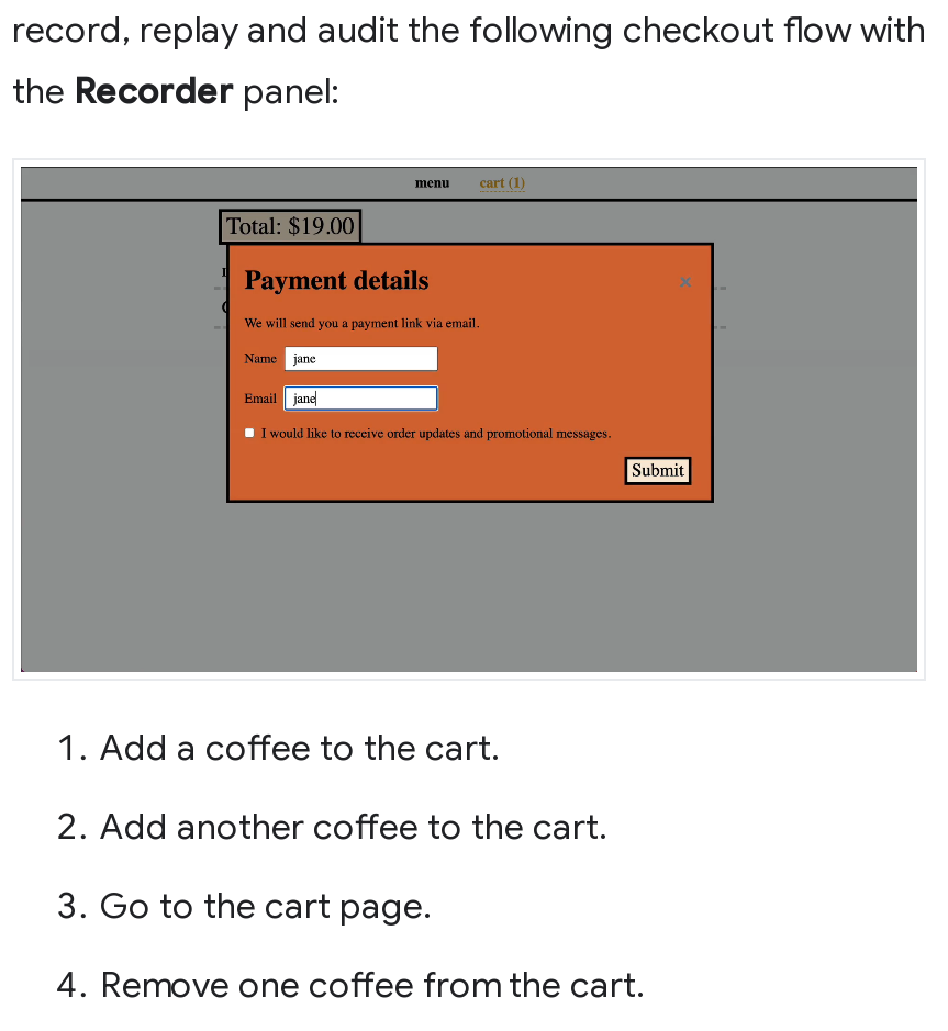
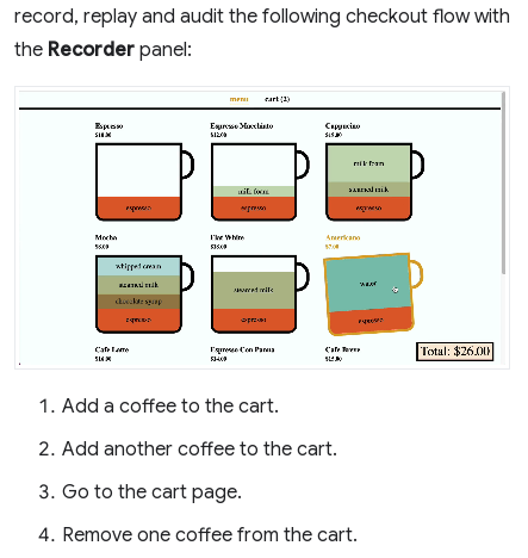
[19,165,919,674] [image] -> [19,91,505,365] [image]

